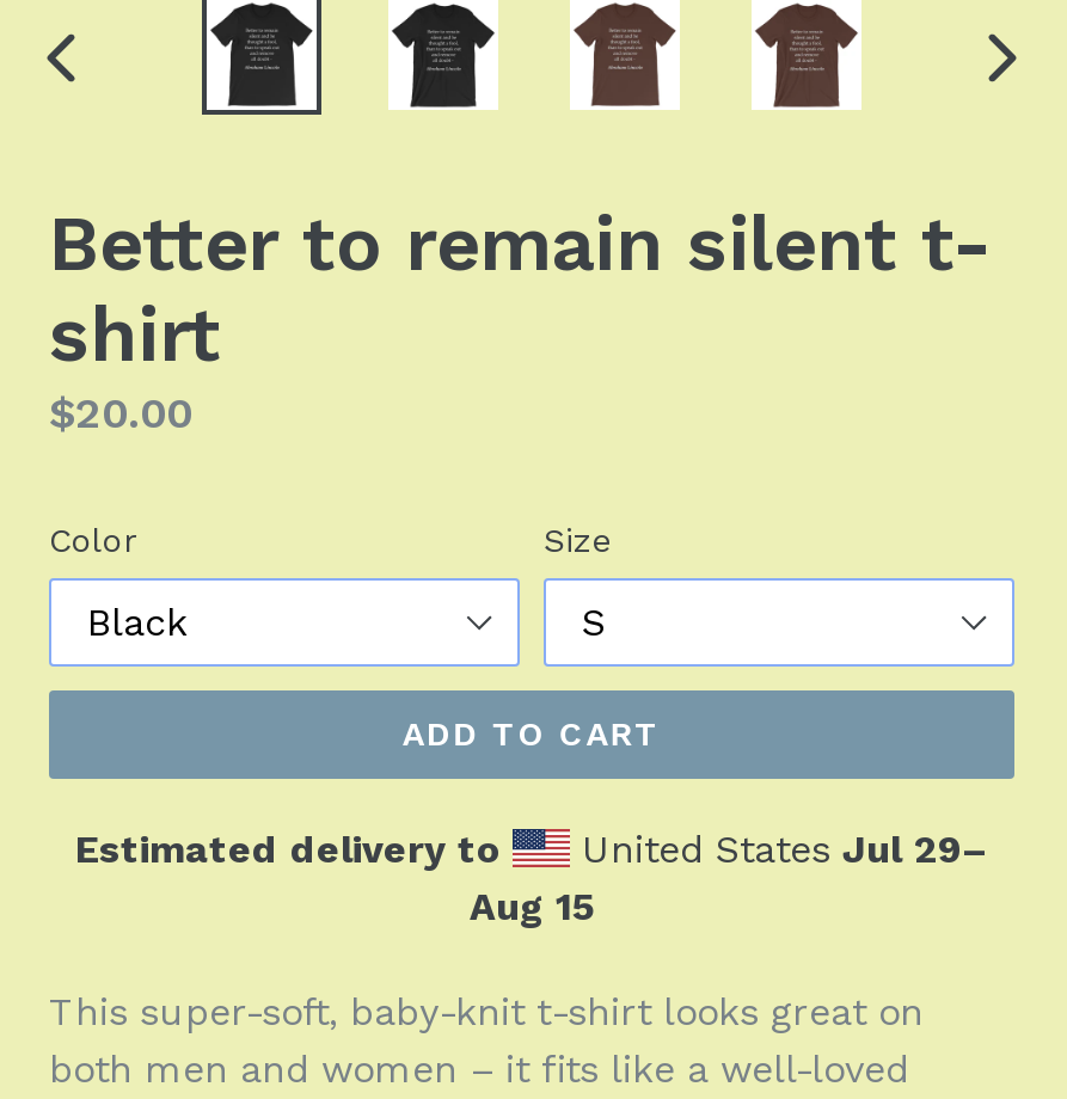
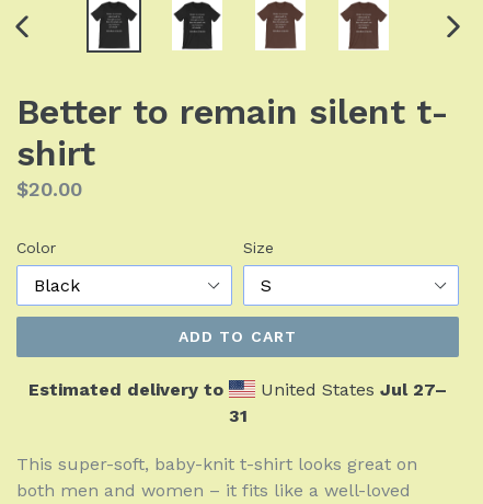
[470,827,988,929] United States Jul 29– | Aug 15 -> [228,379,447,426] United States Jul 27– | 31

